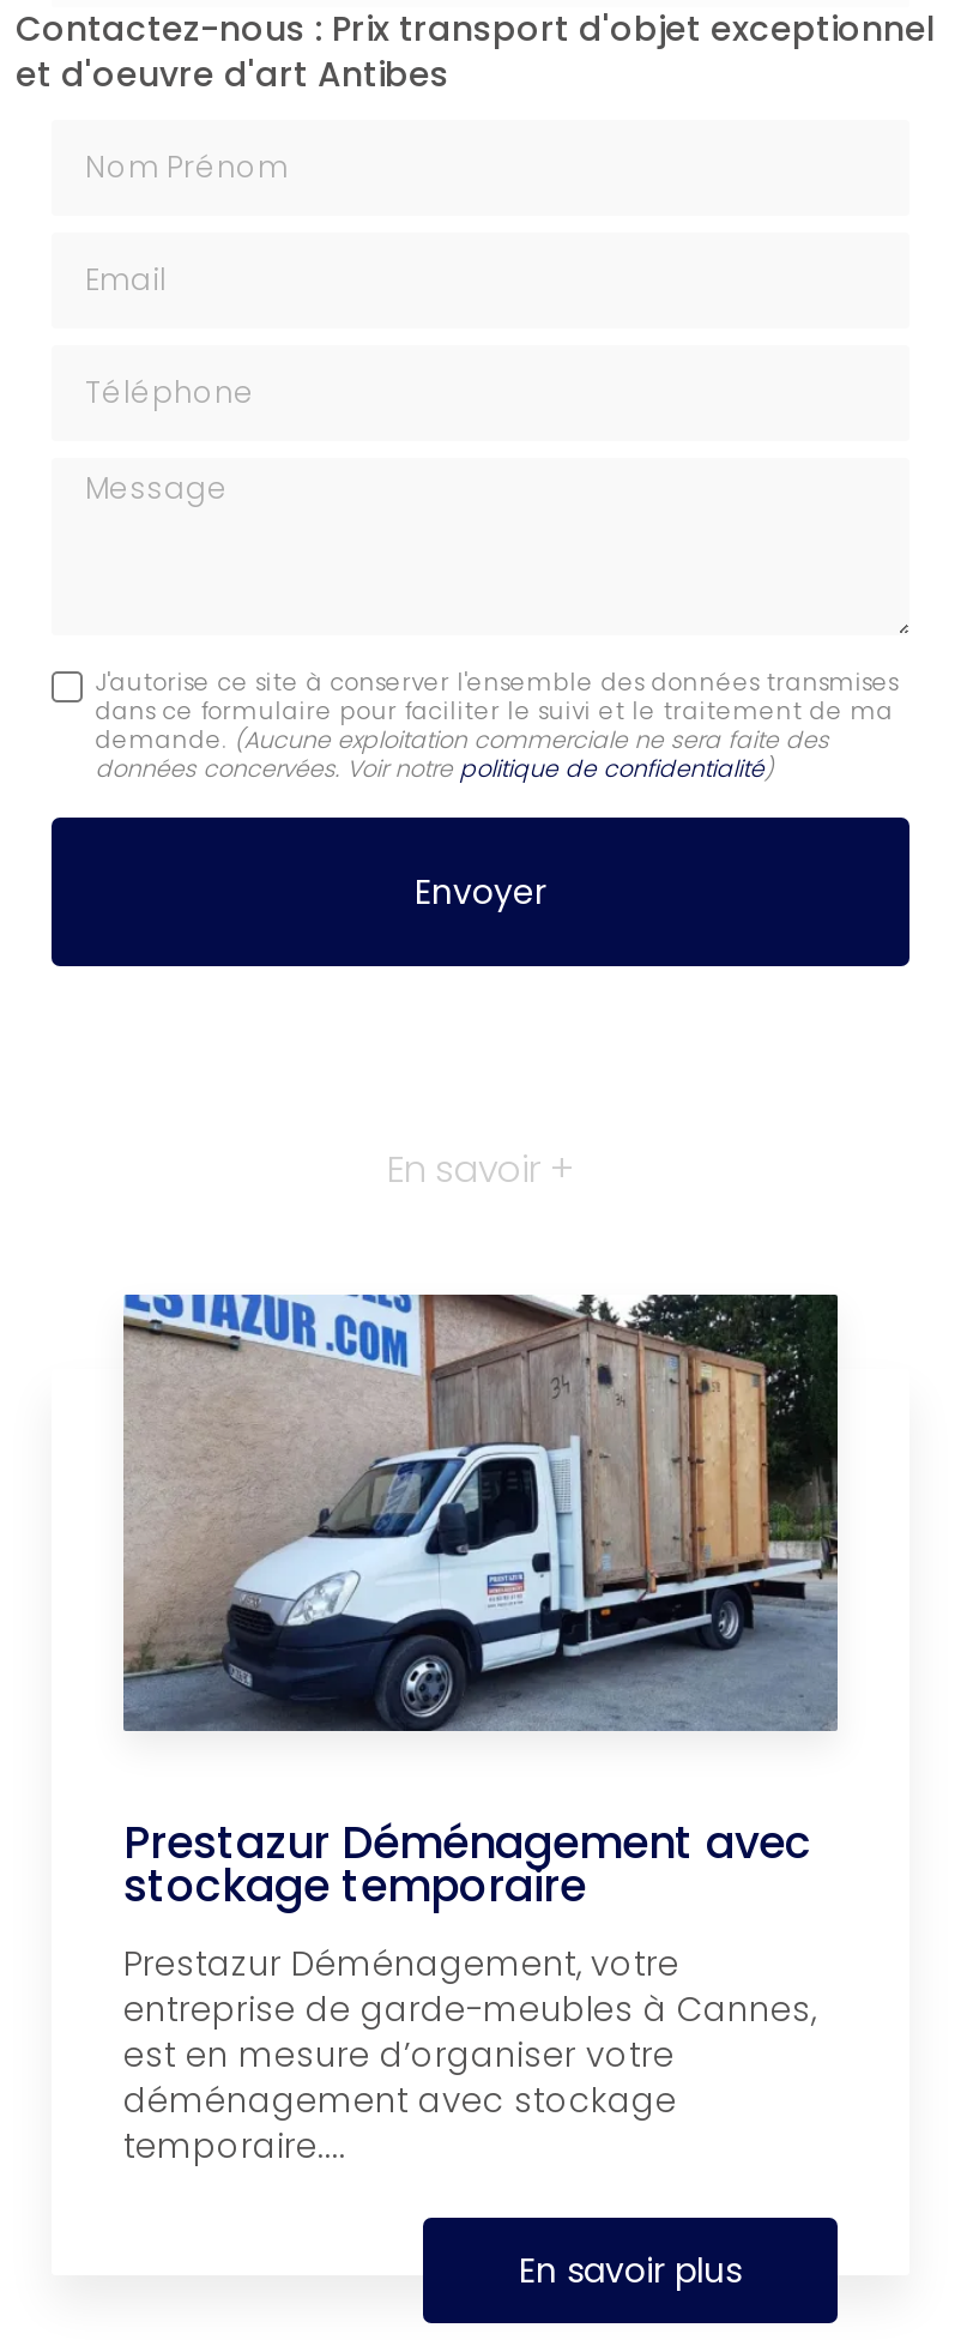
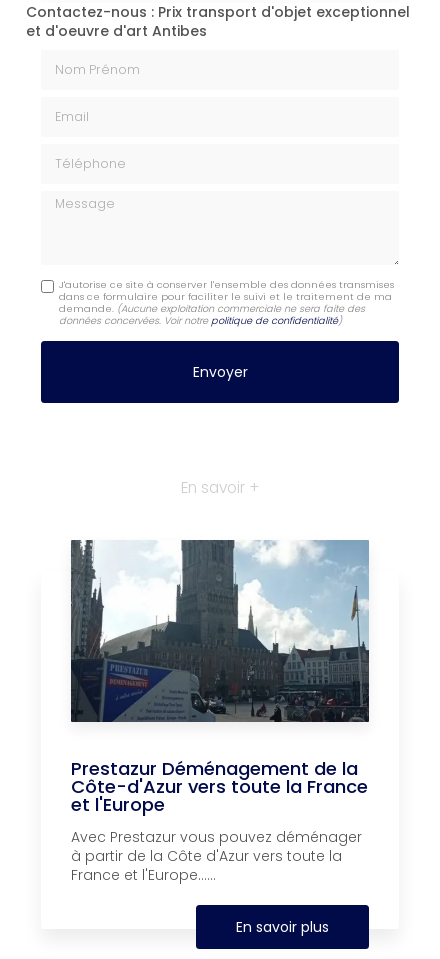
[123,1292,840,2169] [image] | Prestazur Déménagement avec | stockage temporaire | Prestazur Déménagement, votre | entreprise de garde-meubles à Cannes, | est en mesure d’organiser votre | déménagement avec stockage | temporaire.... -> [71,539,369,884] [image] | Prestazur Déménagement de la | Côte-d'Azur vers toute la France | et l'Europe | Avec Prestazur vous pouvez déménager | à partir de la Côte d'Azur vers toute la | France et l'Europe......

